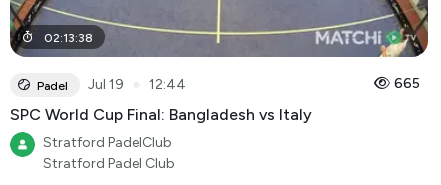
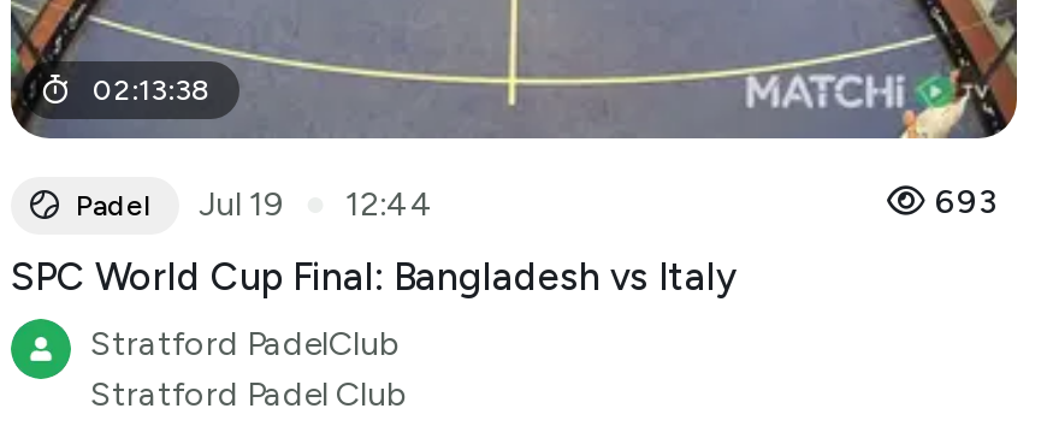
[394,75,420,92] 665 -> [935,181,998,222] 693

